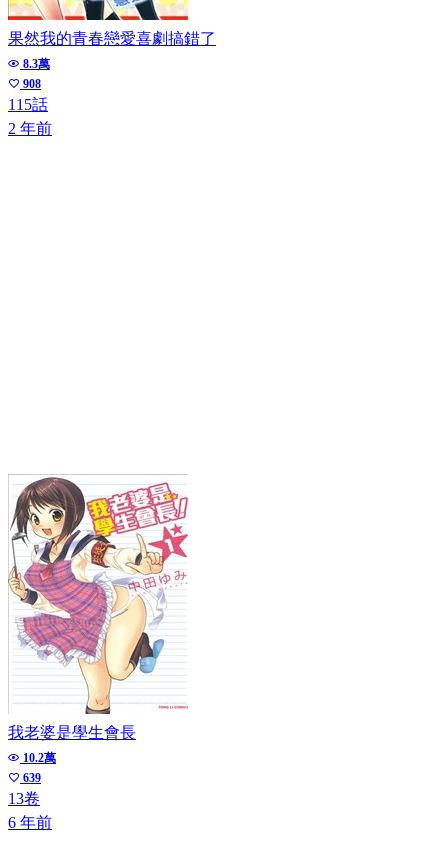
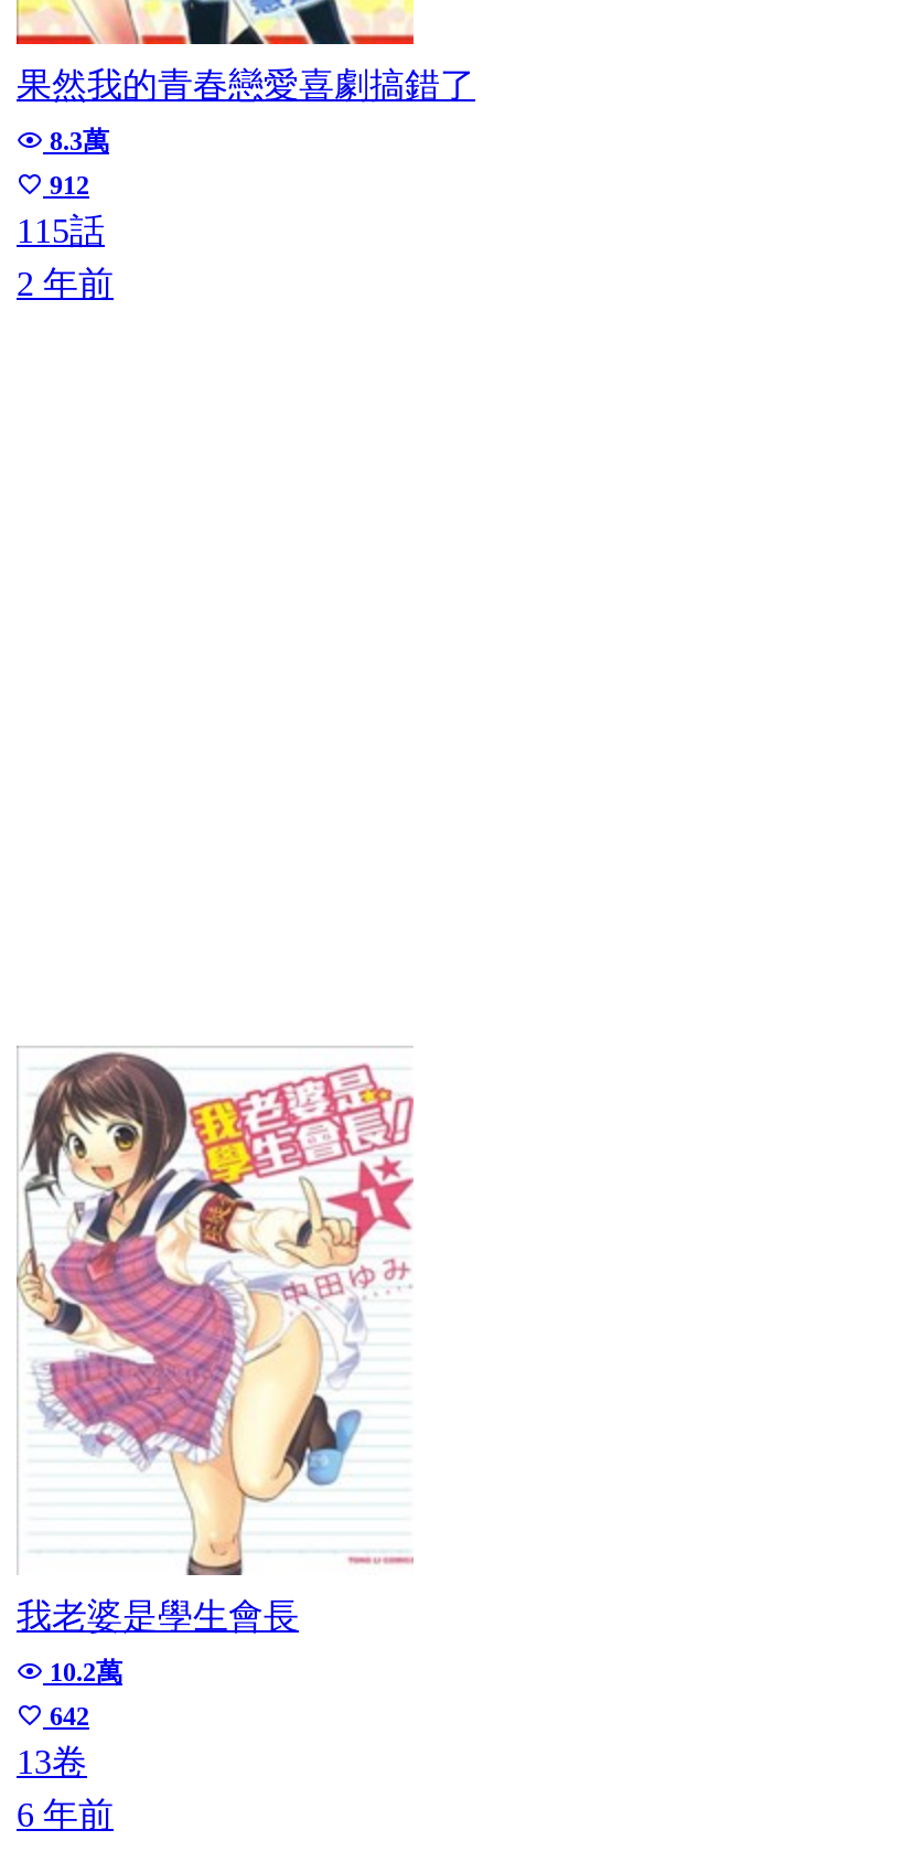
[20,77,41,91] 908 -> [43,170,89,201] 912
[20,771,41,785] 639 -> [43,1701,89,1732] 642

